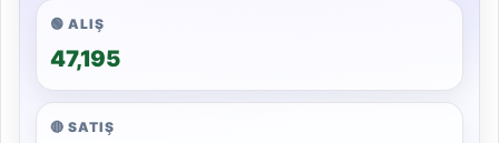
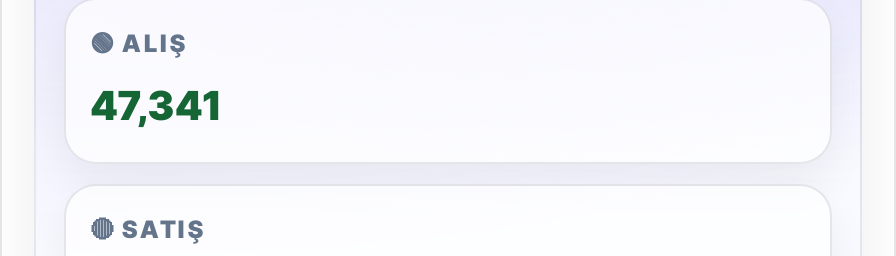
[50,45,120,72] 47,195 -> [90,82,221,130] 47,341

